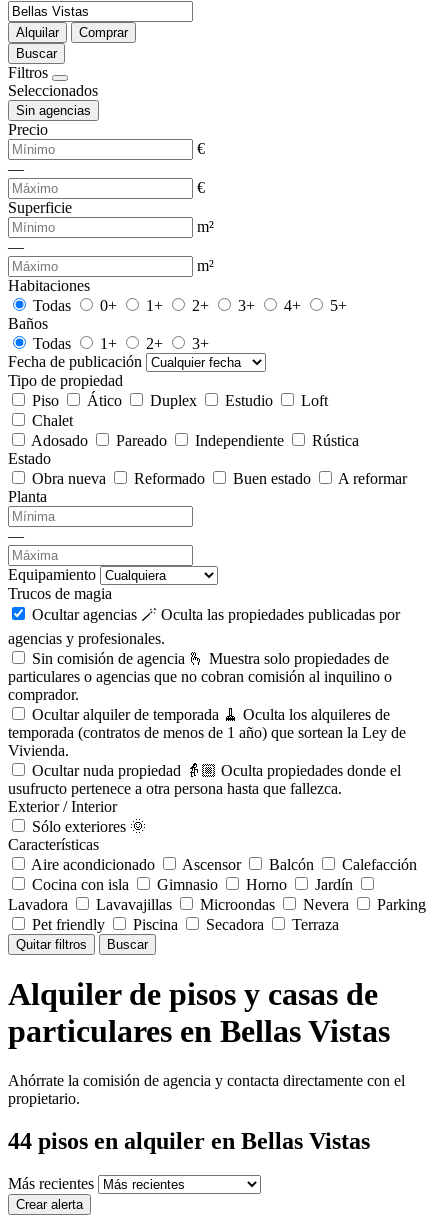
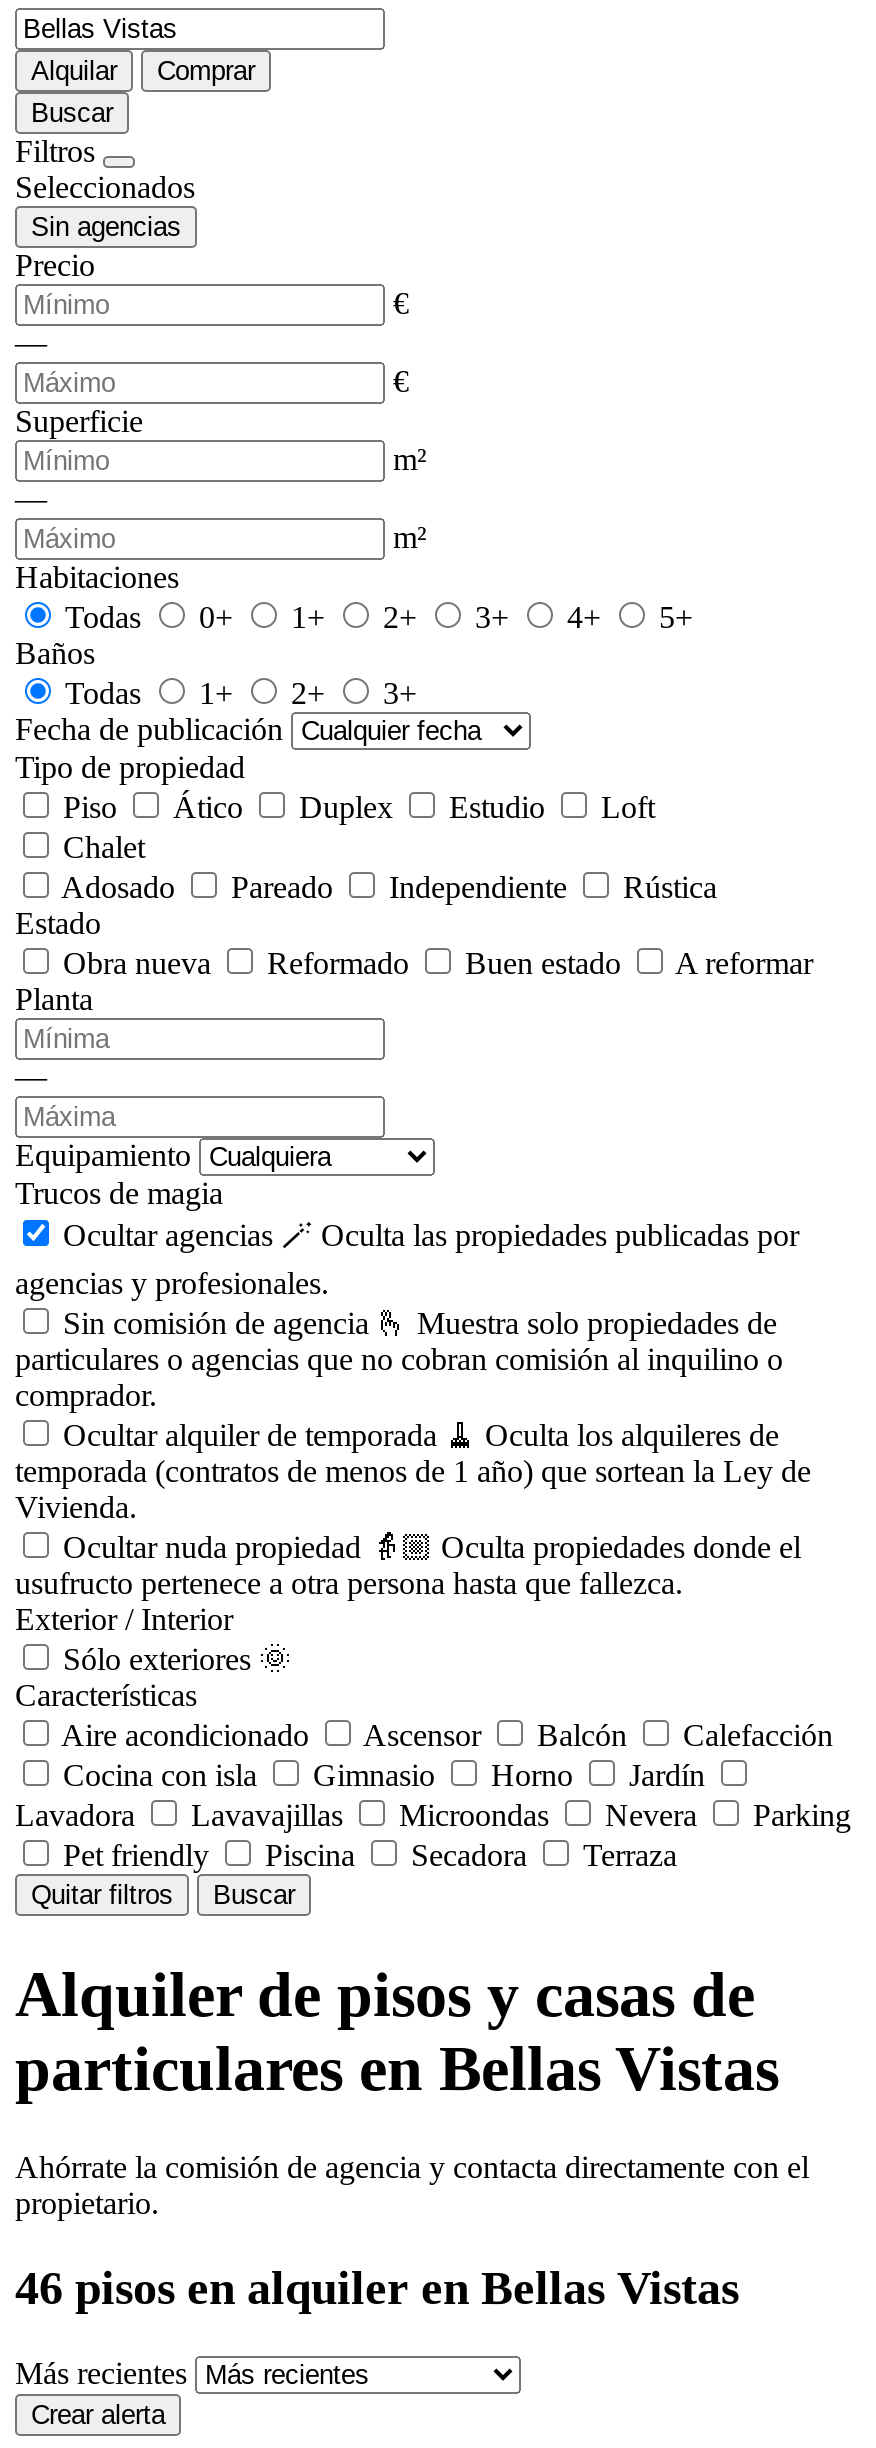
[8,1128,370,1154] 44 pisos en alquiler en Bellas Vistas -> [15,2262,739,2314] 46 pisos en alquiler en Bellas Vistas

